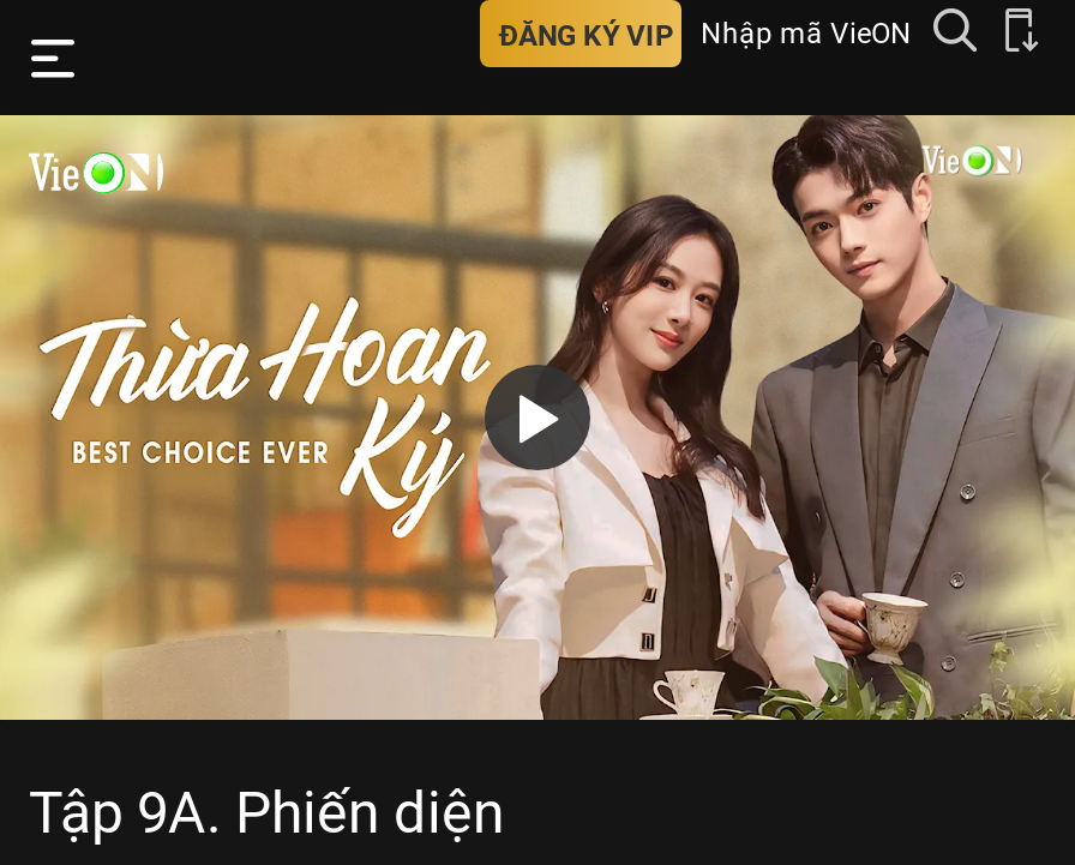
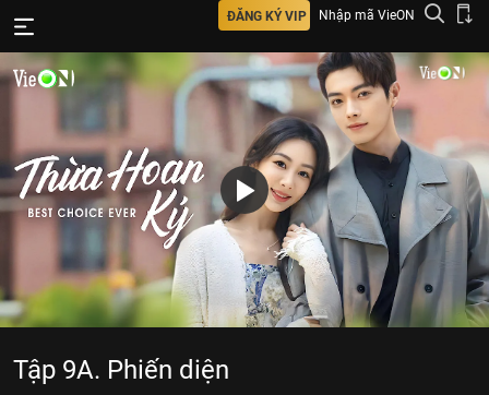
[7,113,1068,722] [image] -> [3,51,486,328] [image]

